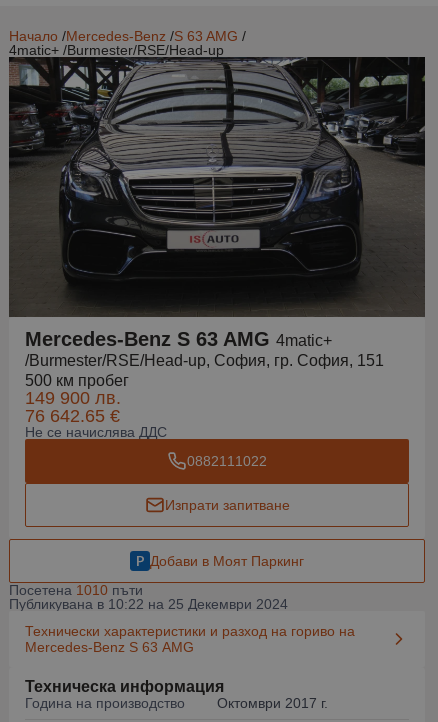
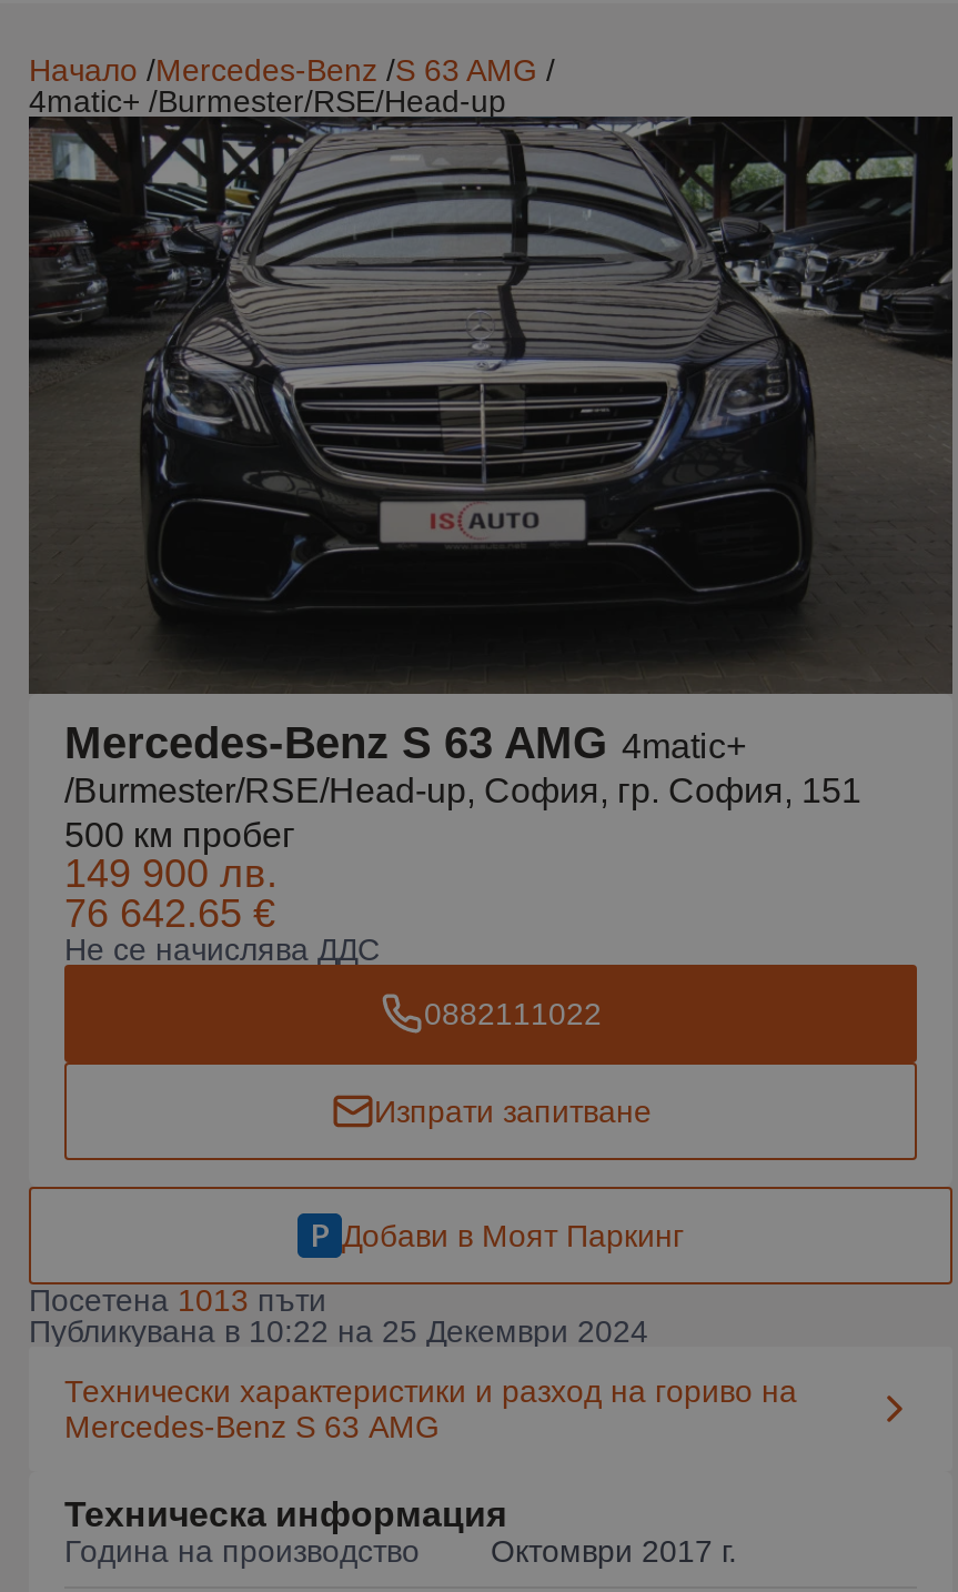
[9,582,143,598] Посетена1010пъти -> [29,1282,326,1318] Посетена1013пъти

